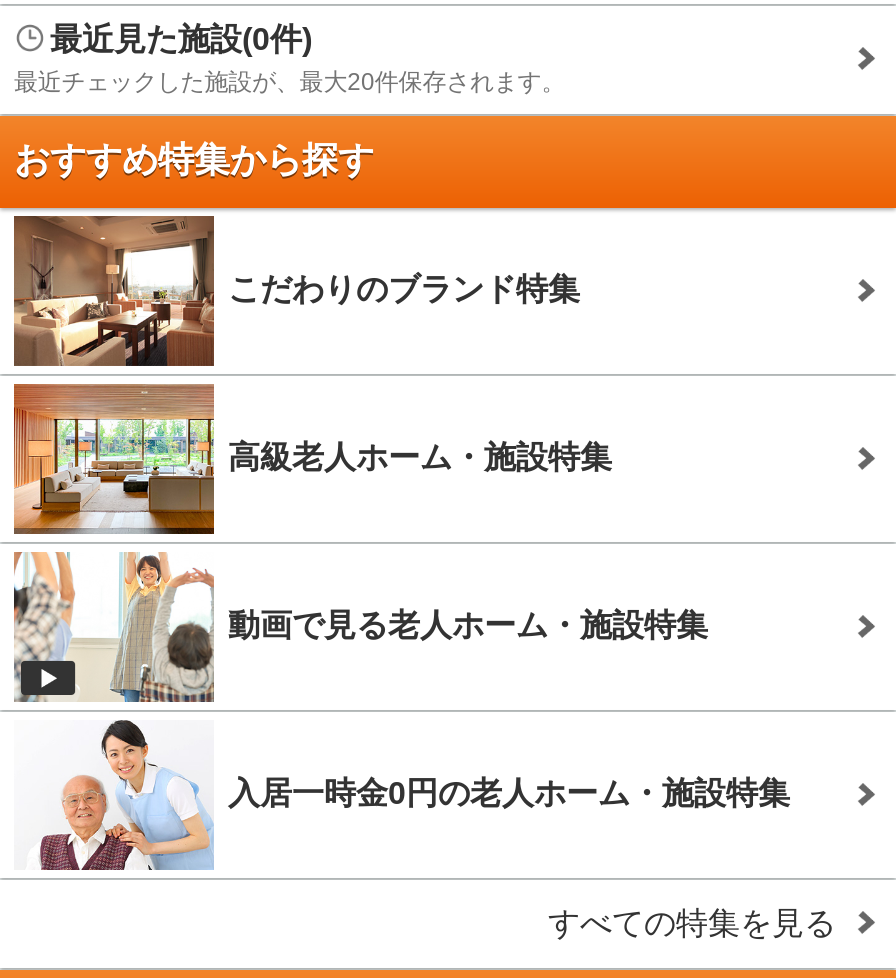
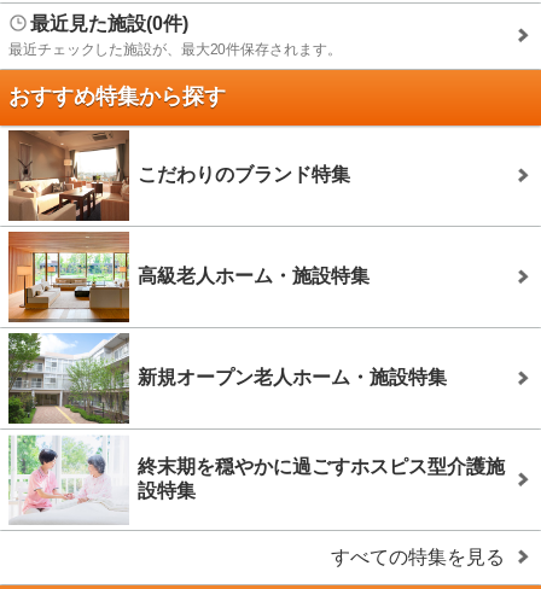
[12,550,708,704] [image] | 動画で見る老人ホーム・施設特集 -> [7,332,447,424] [image] | 新規オープン老人ホーム・施設特集
[14,718,790,870] [image] | 入居一時金0円の老人ホーム・施設特集 -> [7,435,505,525] [image] | 終末期を穏やかに過ごすホスピス型介護施 | 設特集

